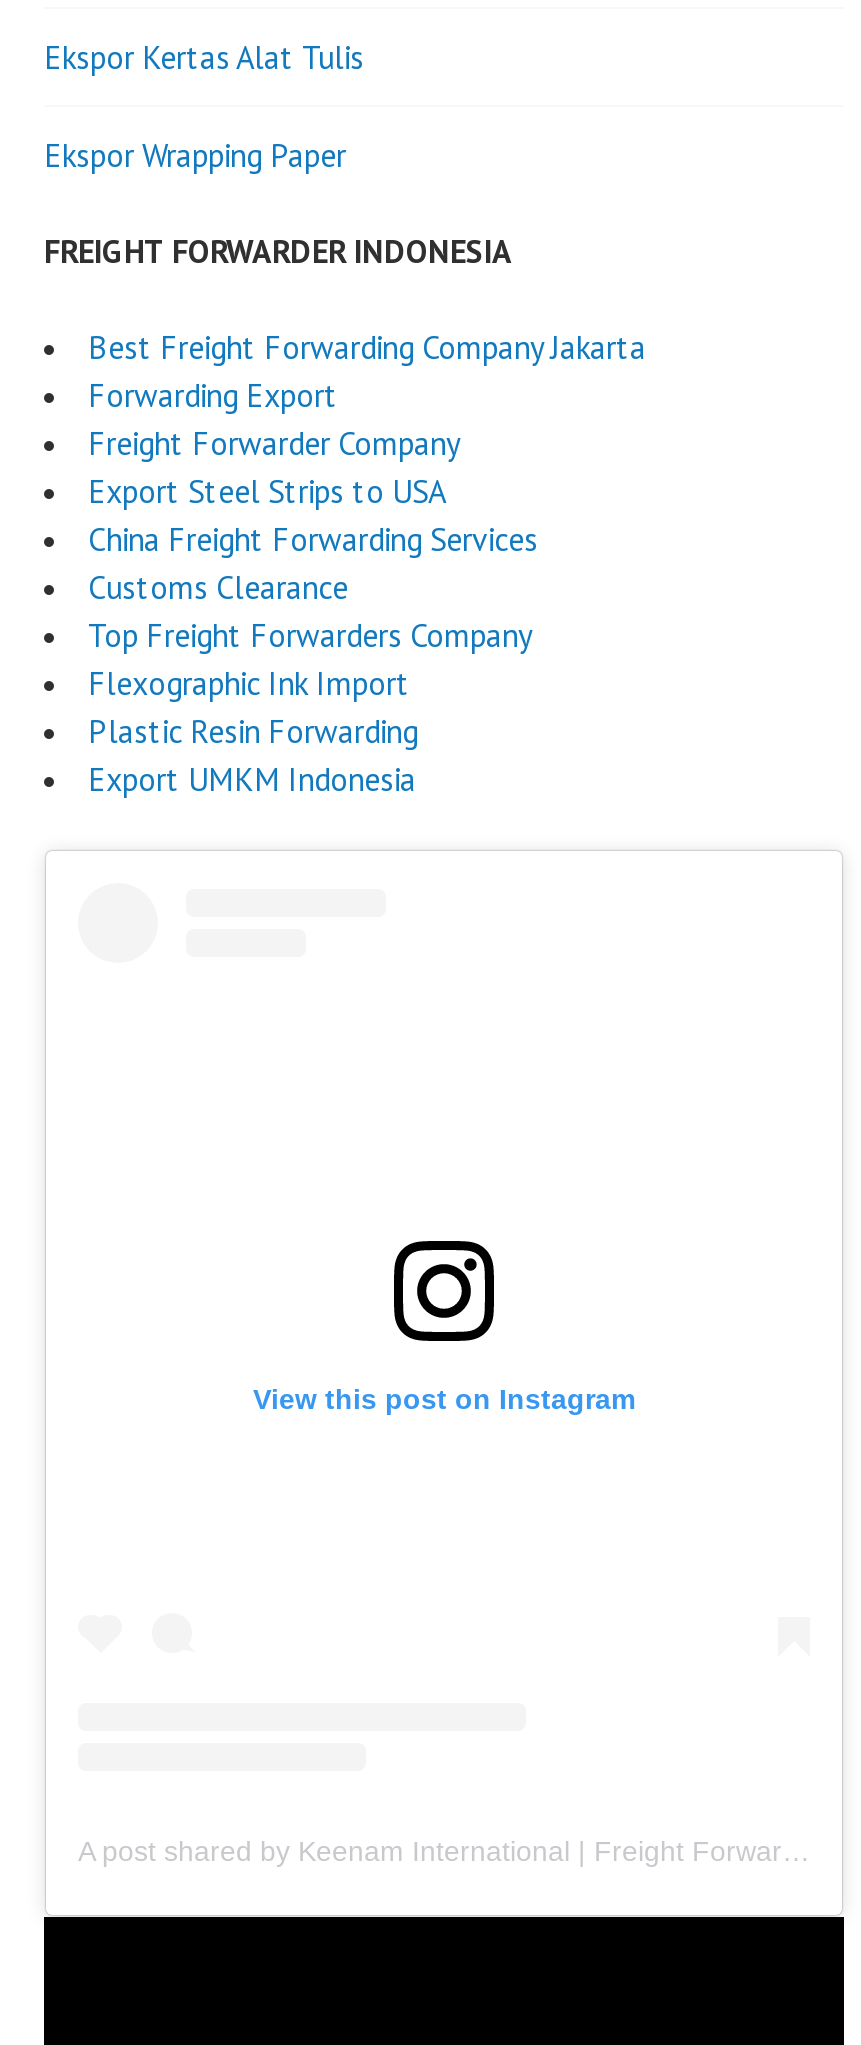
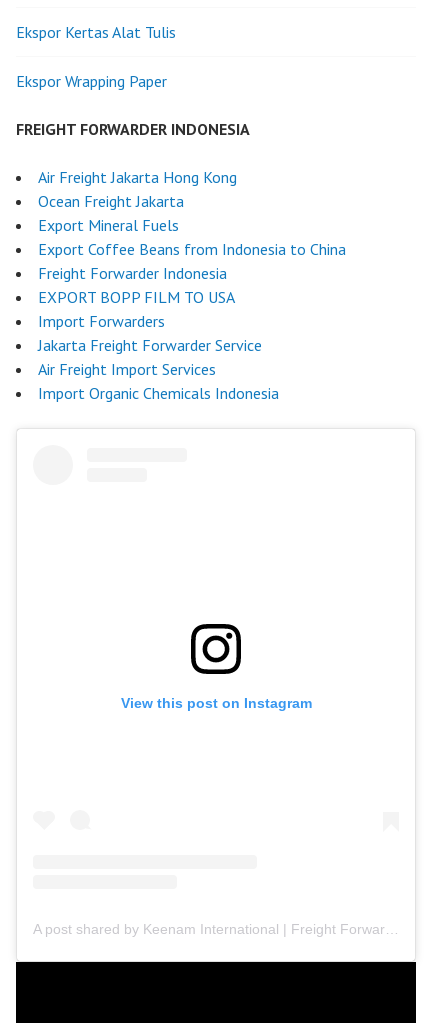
[88,327,646,799] Best Freight Forwarding Company Jakarta | Forwarding Export | Freight Forwarder Company | Export Steel Strips to USA | China Freight Forwarding Services | Customs Clearance | Top Freight Forwarders Company | Flexographic Ink Import | Plastic Resin Forwarding | Export UMKM Indonesia -> [38,167,346,403] Air Freight Jakarta Hong Kong | Ocean Freight Jakarta | Export Mineral Fuels | Export Coffee Beans from Indonesia to China | Freight Forwarder Indonesia | EXPORT BOPP FILM TO USA | Import Forwarders | Jakarta Freight Forwarder Service | Air Freight Import Services | Import Organic Chemicals Indonesia

